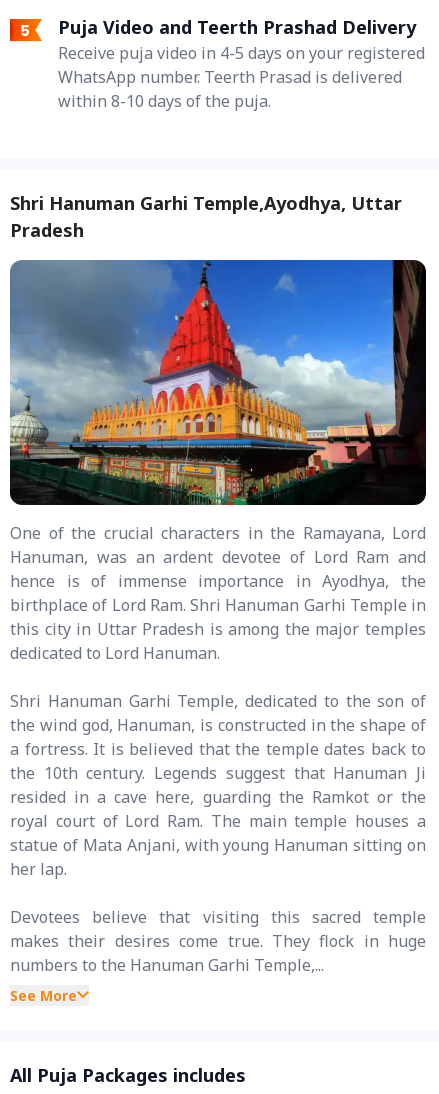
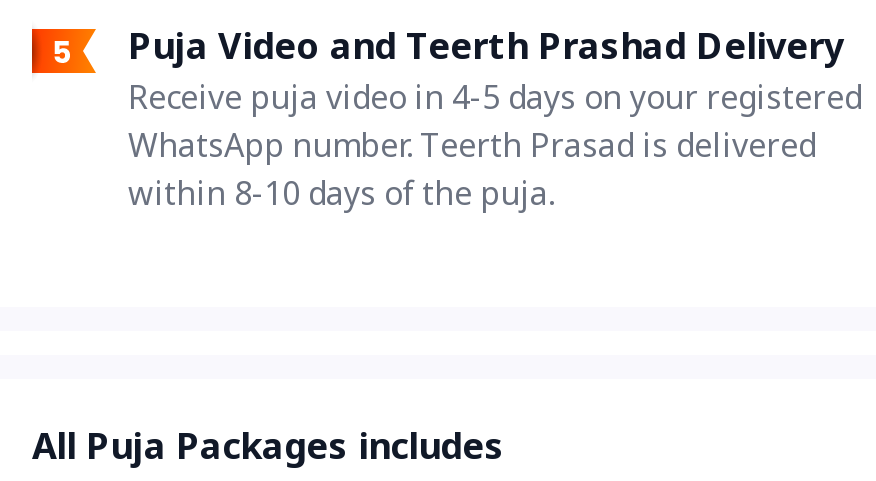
[10,190,402,241] Shri Hanuman Garhi Temple,Ayodhya, Uttar | Pradesh -> none
[9,259,427,1004] [image] | One of the crucial characters in the Ramayana, Lord | Hanuman, was an ardent devotee of Lord Ram and | hence is of immense importance in Ayodhya, the | birthplace of Lord Ram. Shri Hanuman Garhi Temple in | this city in Uttar Pradesh is among the major temples | dedicated to Lord Hanuman. | Shri Hanuman Garhi Temple, dedicated to the son of | the wind god, Hanuman, is constructed in the shape of | a fortress. It is believed that the temple dates back to | the 10th century. Legends suggest that Hanuman Ji | resided in a cave here, guarding the Ramkot or the | royal court of Lord Ram. The main temple houses a | statue of Mata Anjani, with young Hanuman sitting on | her lap. | Devotees believe that visiting this sacred temple | makes their desires come true. They flock in huge | numbers to the Hanuman Garhi Temple,... | See More -> none

